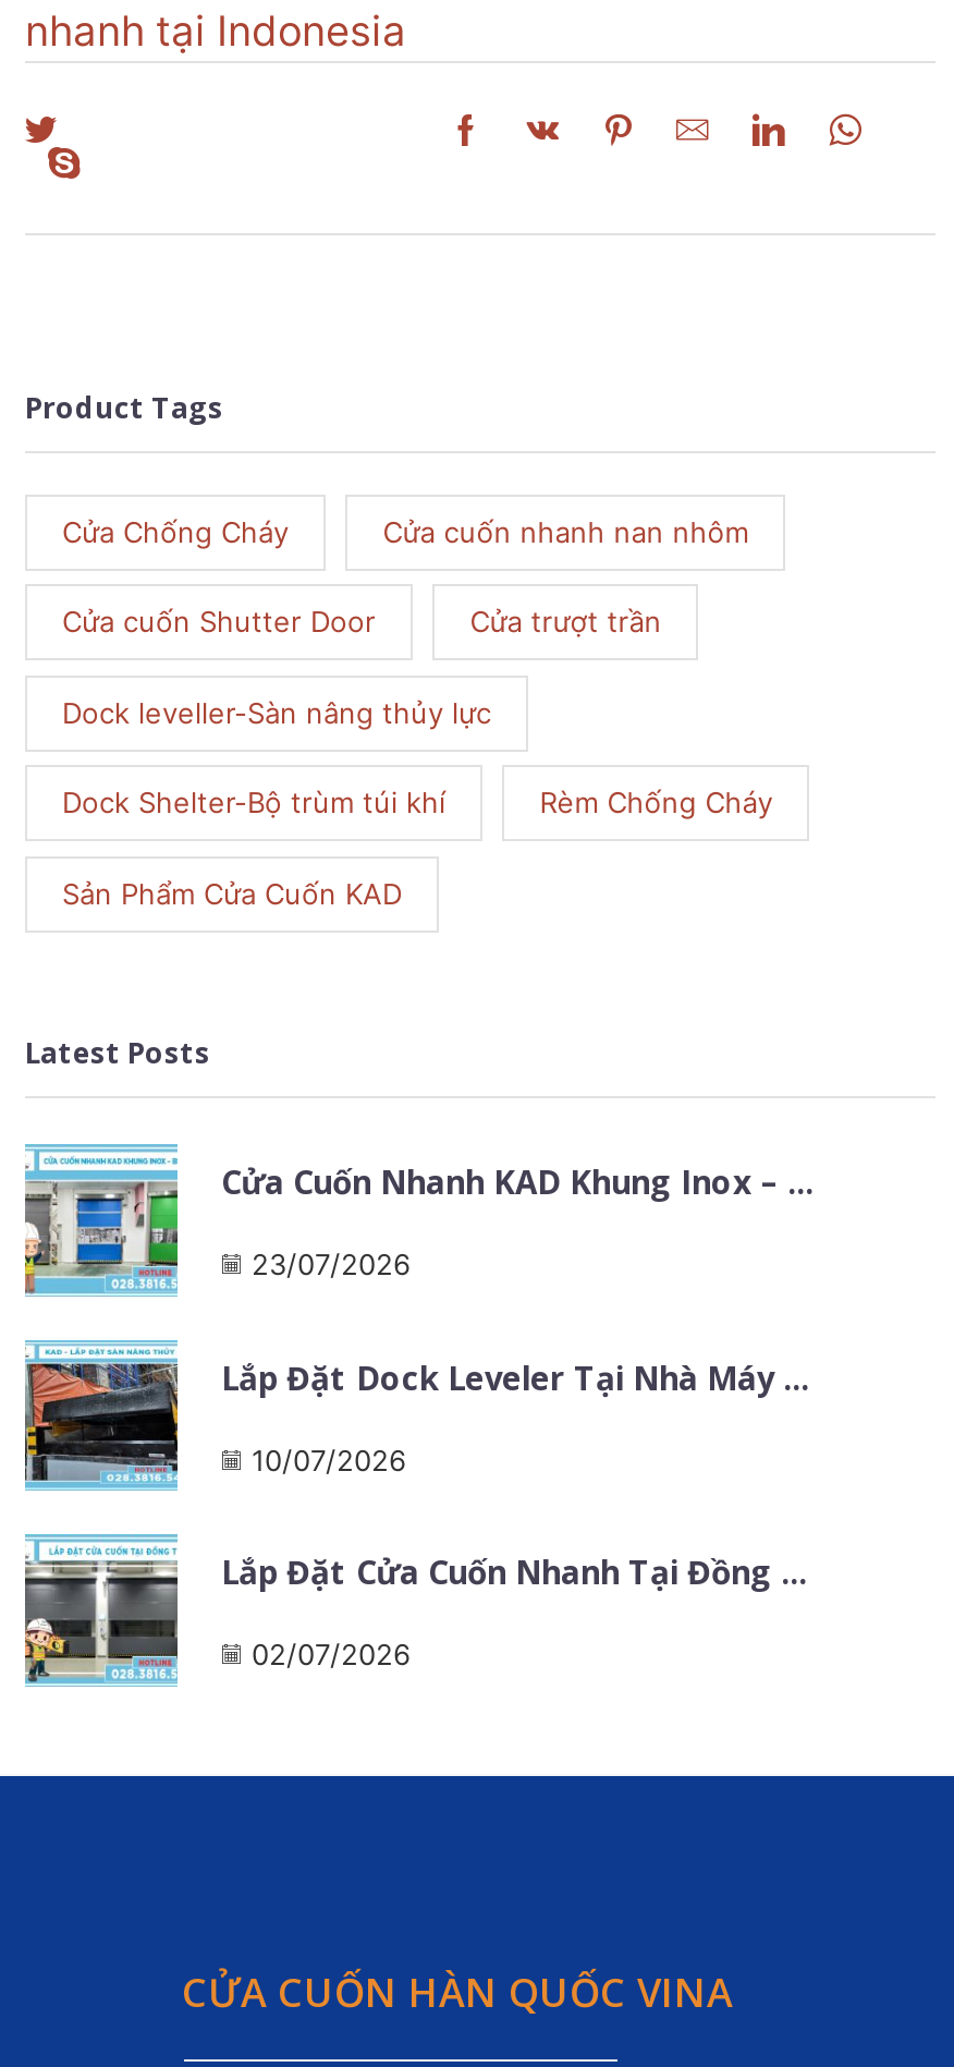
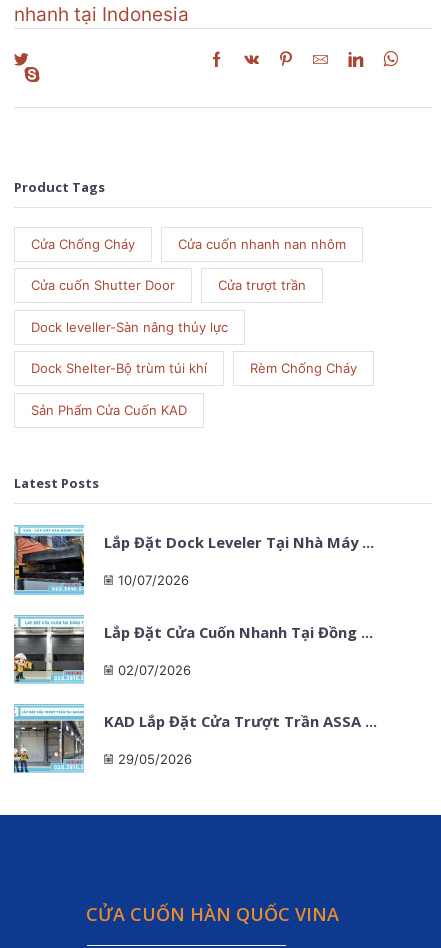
[23,1155,814,1294] [image] | Cửa Cuốn Nhanh KAD Khung Inox – ... | 23/07/2026 -> none
moved [21,1338,809,1671] -> [12,525,374,677]: [image] | Lắp Đặt Dock Leveler Tại Nhà Máy ... | 10/07/2026 | Lắp Đặt Cửa Cuốn Nhanh Tại Đồng ... | 02/07/2026
none -> [13,711,377,773] [image] | KAD Lắp Đặt Cửa Trượt Trần ASSA ... | 29/05/2026

